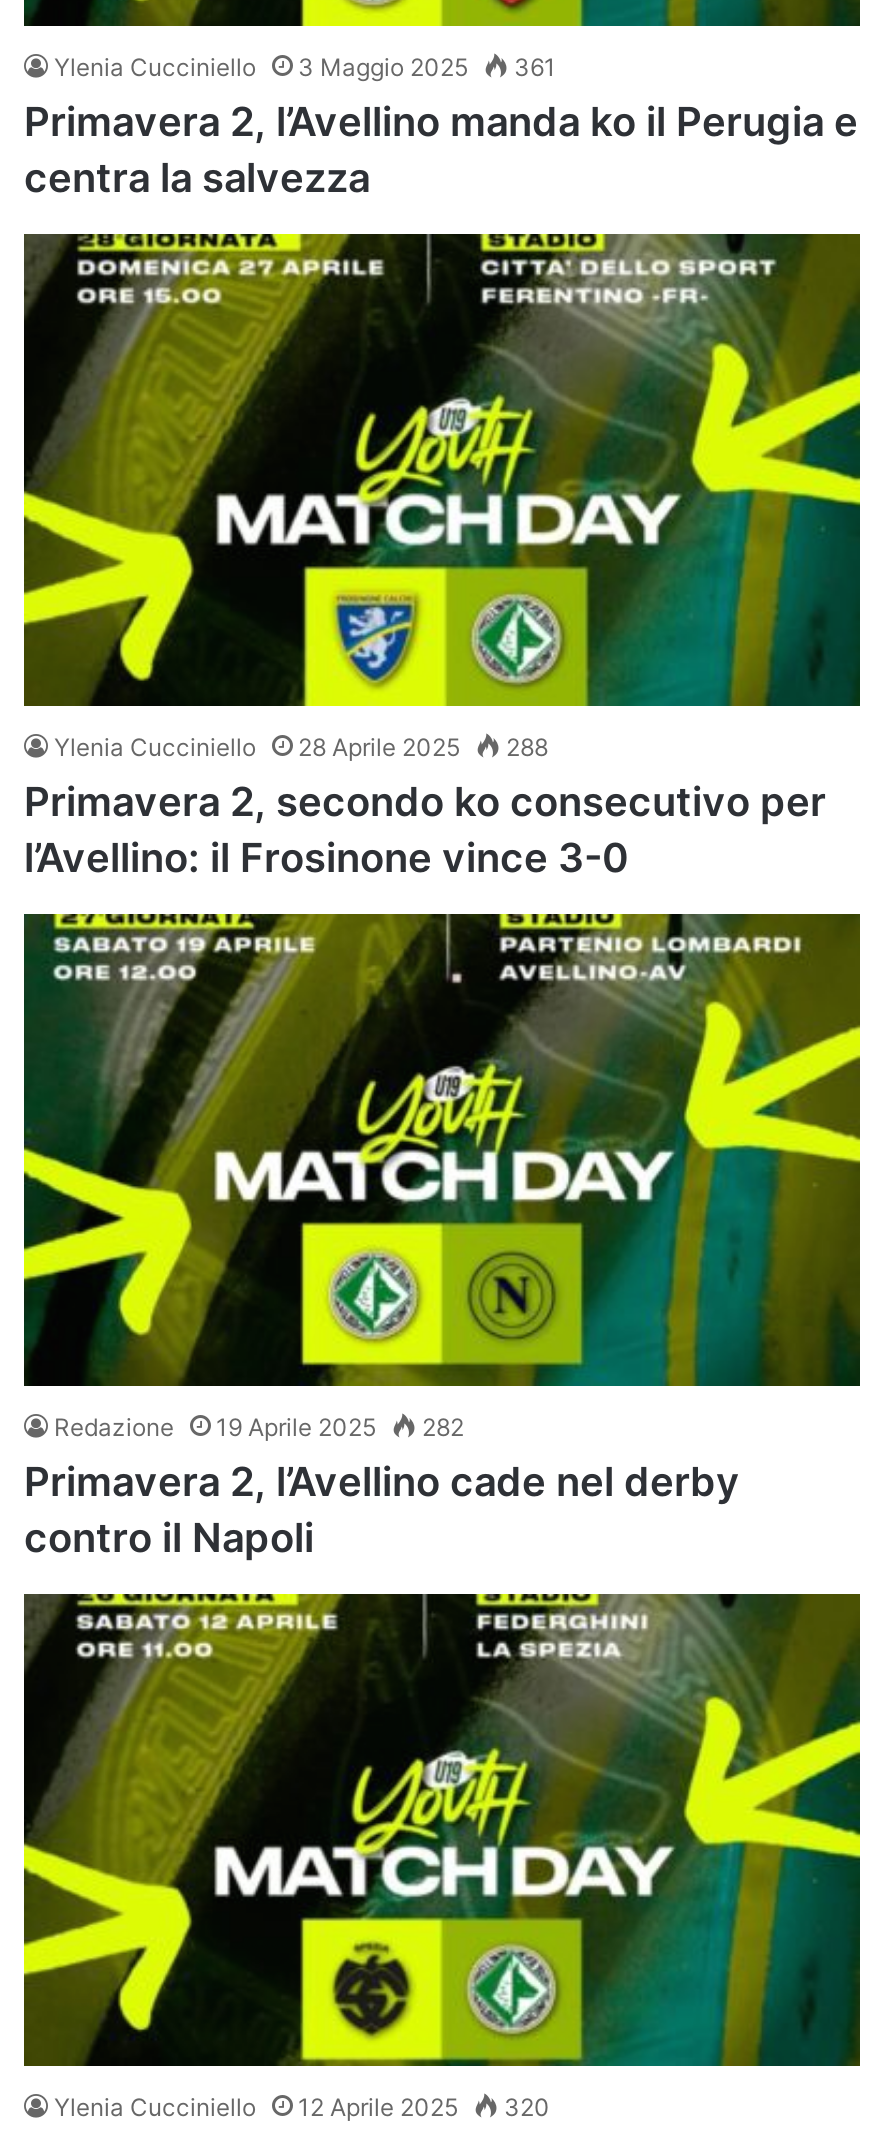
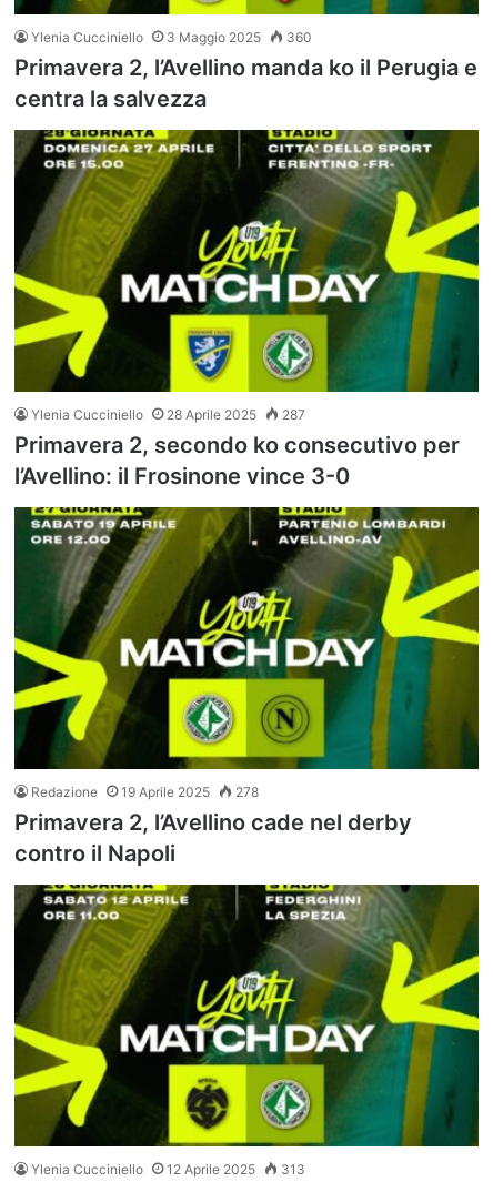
[54,53,556,83] Ylenia Cucciniello 3 Maggio 2025 361 -> [31,29,312,46] Ylenia Cucciniello 3 Maggio 2025 360
[54,732,548,762] Ylenia Cucciniello 28 Aprile 2025 288 -> [31,406,305,423] Ylenia Cucciniello 28 Aprile 2025 287
[54,1412,464,1442] Redazione 19 Aprile 2025 282 -> [31,783,259,800] Redazione 19 Aprile 2025 278
[54,2091,550,2121] Ylenia Cucciniello 12 Aprile 2025 320 -> [31,1161,305,1177] Ylenia Cucciniello 12 Aprile 2025 313

